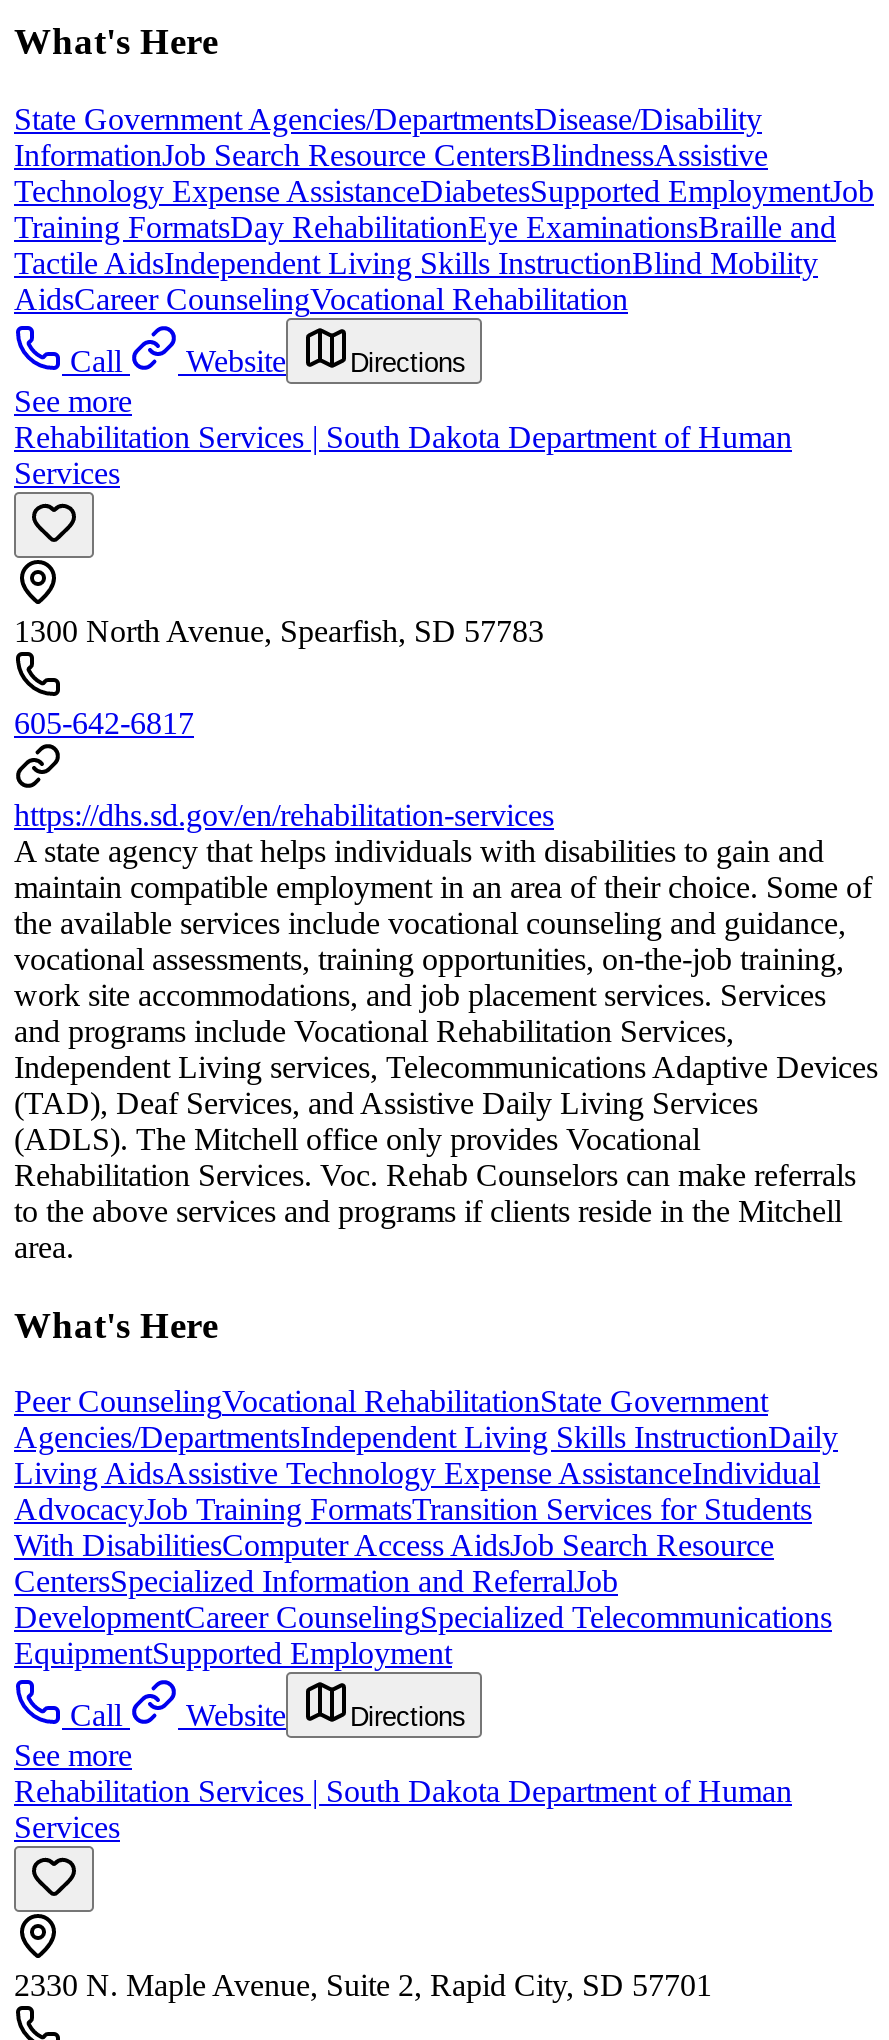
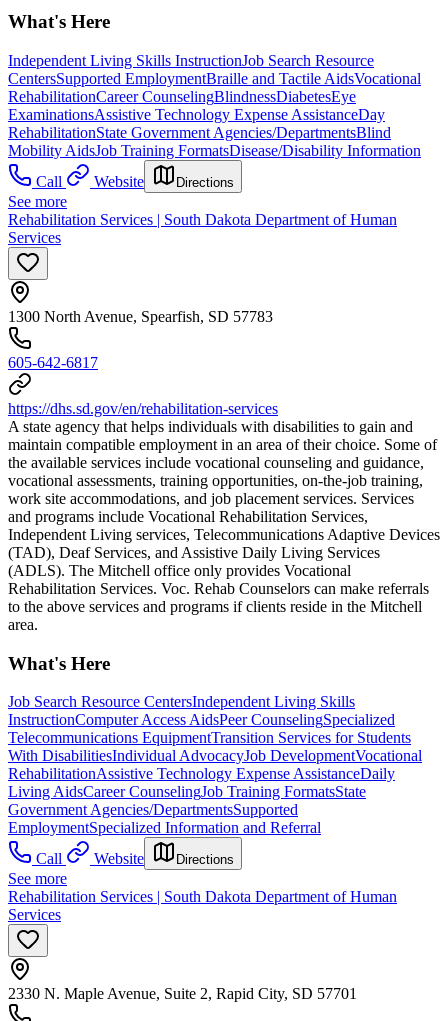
[14,102,874,316] State Government Agencies/DepartmentsDisease/Disability | InformationJob Search Resource CentersBlindnessAssistive | Technology Expense AssistanceDiabetesSupported EmploymentJob | Training FormatsDay RehabilitationEye ExaminationsBraille and | Tactile AidsIndependent Living Skills InstructionBlind Mobility | AidsCareer CounselingVocational Rehabilitation -> [8,52,421,159] Independent Living Skills InstructionJob Search Resource | CentersSupported EmploymentBraille and Tactile AidsVocational | RehabilitationCareer CounselingBlindnessDiabetesEye | ExaminationsAssistive Technology Expense AssistanceDay | RehabilitationState Government Agencies/DepartmentsBlind | Mobility AidsJob Training FormatsDisease/Disability Information
[14,1384,838,1670] Peer CounselingVocational RehabilitationState Government | Agencies/DepartmentsIndependent Living Skills InstructionDaily | Living AidsAssistive Technology Expense AssistanceIndividual | AdvocacyJob Training FormatsTransition Services for Students | With DisabilitiesComputer Access AidsJob Search Resource | CentersSpecialized Information and ReferralJob | DevelopmentCareer CounselingSpecialized Telecommunications | EquipmentSupported Employment -> [8,693,422,836] Job Search Resource CentersIndependent Living Skills | InstructionComputer Access AidsPeer CounselingSpecialized | Telecommunications EquipmentTransition Services for Students | With DisabilitiesIndividual AdvocacyJob DevelopmentVocational | RehabilitationAssistive Technology Expense AssistanceDaily | Living AidsCareer CounselingJob Training FormatsState | Government Agencies/DepartmentsSupported | EmploymentSpecialized Information and Referral

